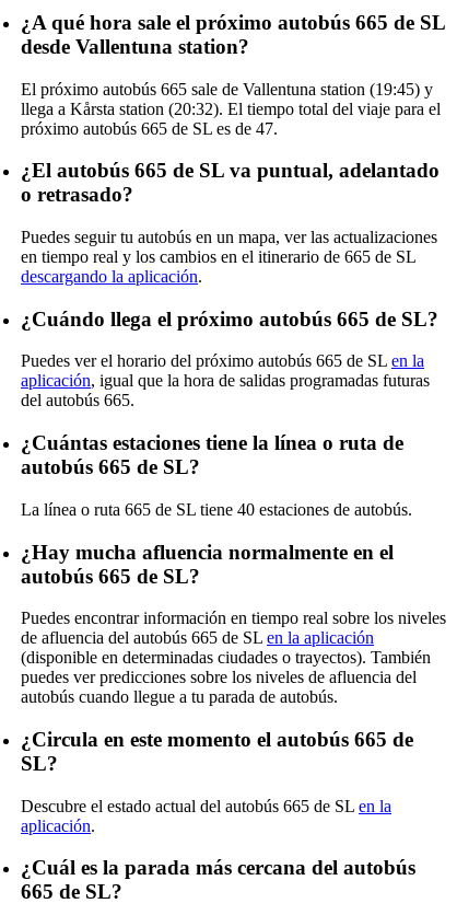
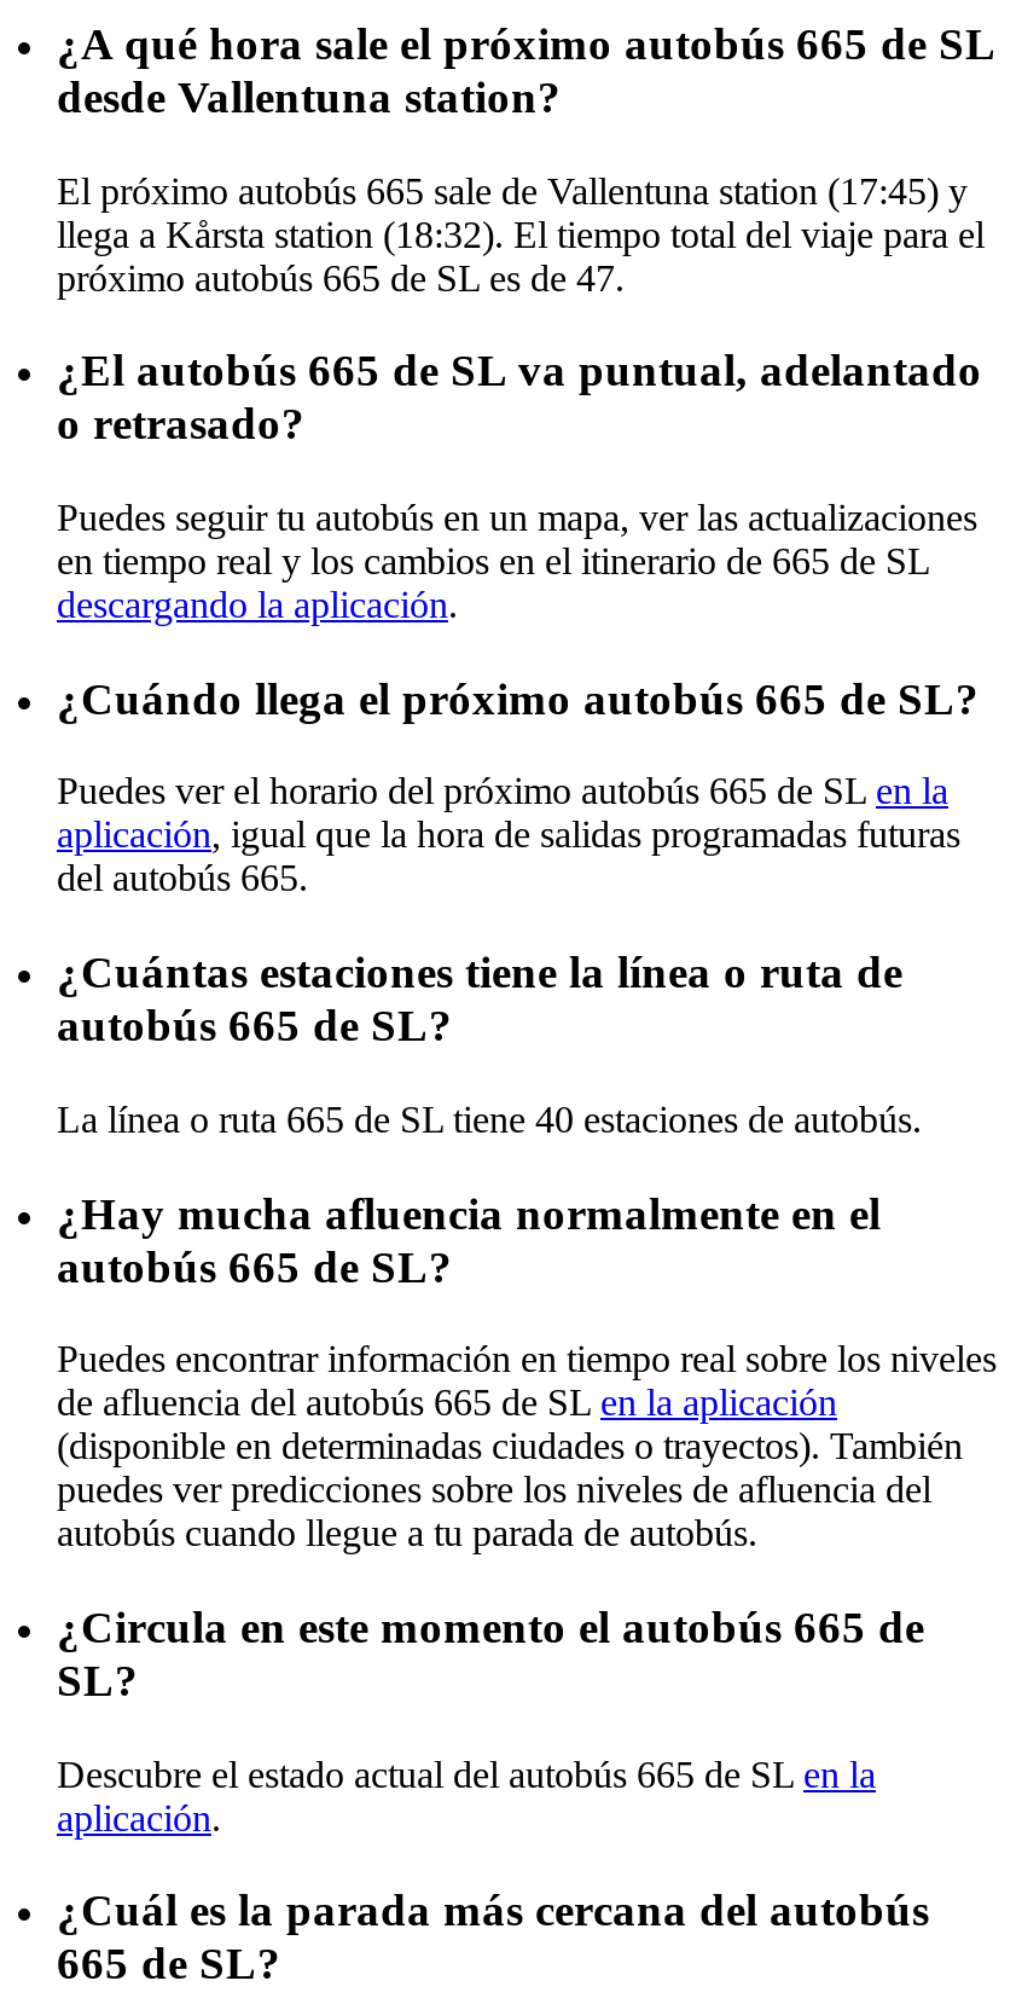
[21,79,433,98] El próximo autobús 665 sale de Vallentuna station (19:45) y -> [57,169,968,210] El próximo autobús 665 sale de Vallentuna station (17:45) y
[21,99,441,118] llega a Kårsta station (20:32). El tiempo total del viaje para el -> [57,213,985,254] llega a Kårsta station (18:32). El tiempo total del viaje para el

